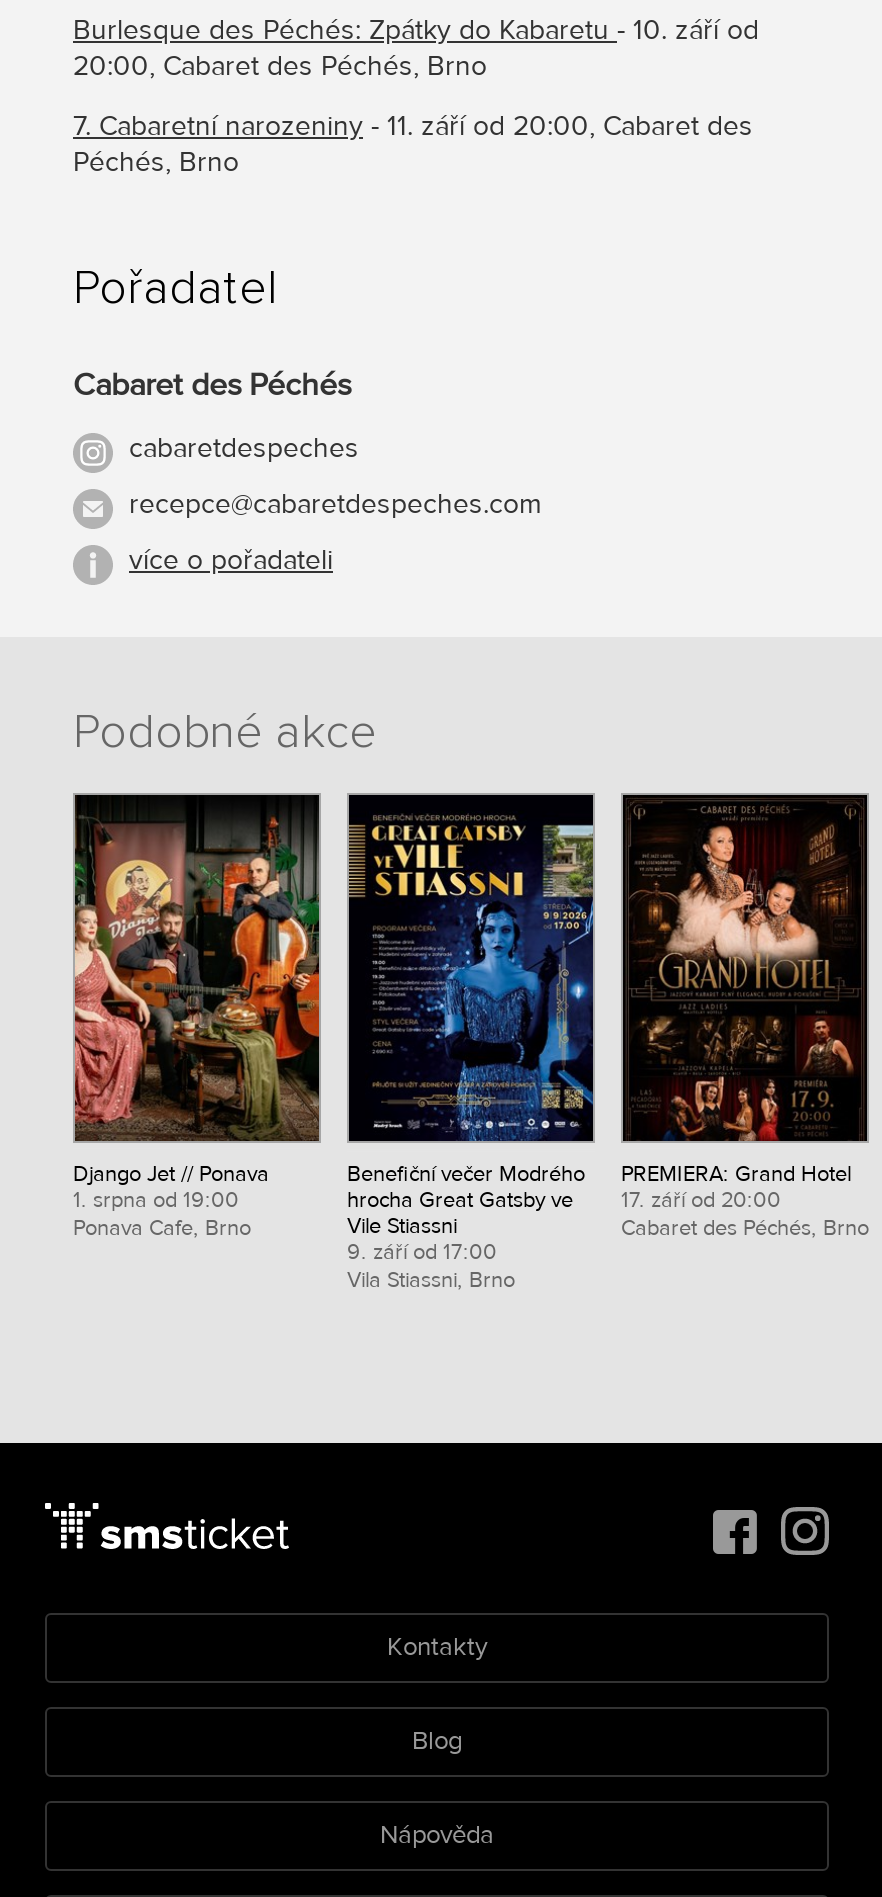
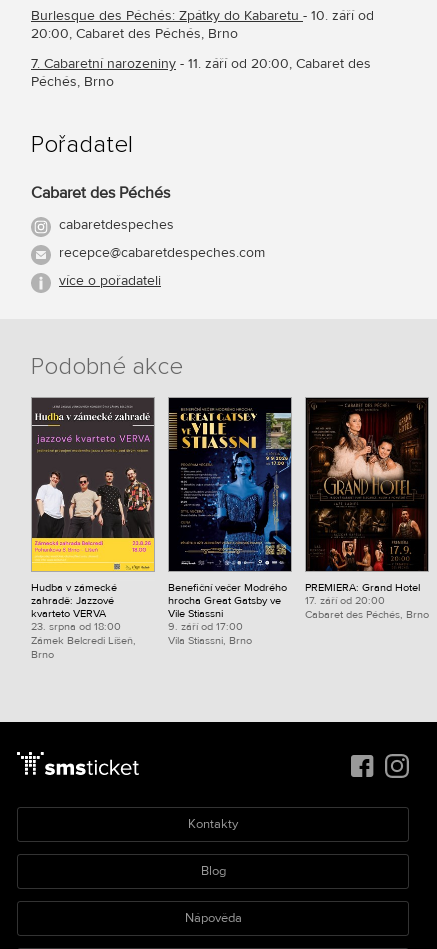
[73,797,321,1240] [image] | Django Jet // Ponava | 1. srpna od 19:00 | Ponava Cafe, Brno -> [31,398,155,661] [image] | Hudba v zámecké | zahradě: Jazzové | kvarteto VERVA | 23. srpna od 18:00 | Zámek Belcredi Líšeň, | Brno

